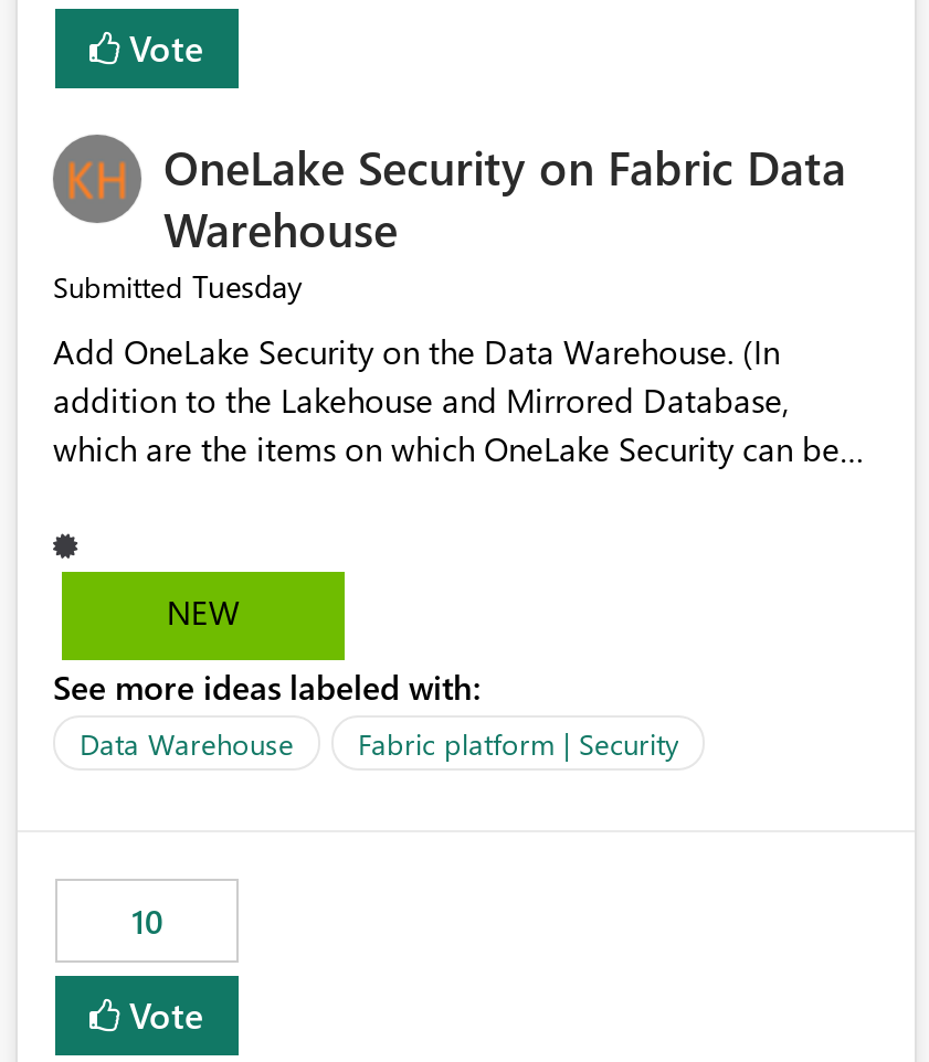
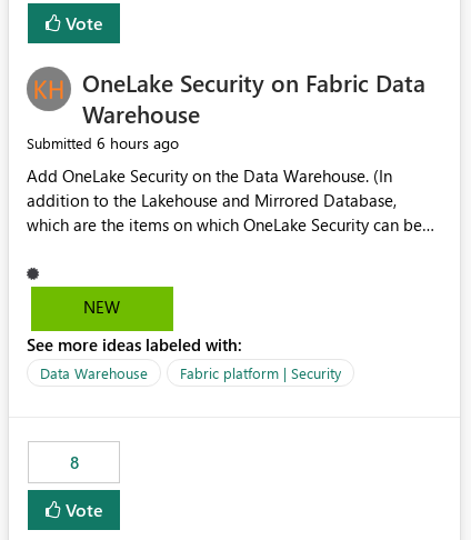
[53,266,303,308] Submitted Tuesday -> [27,133,179,154] Submitted 6 hours ago
[131,899,162,944] 10 -> [69,452,78,474] 8

